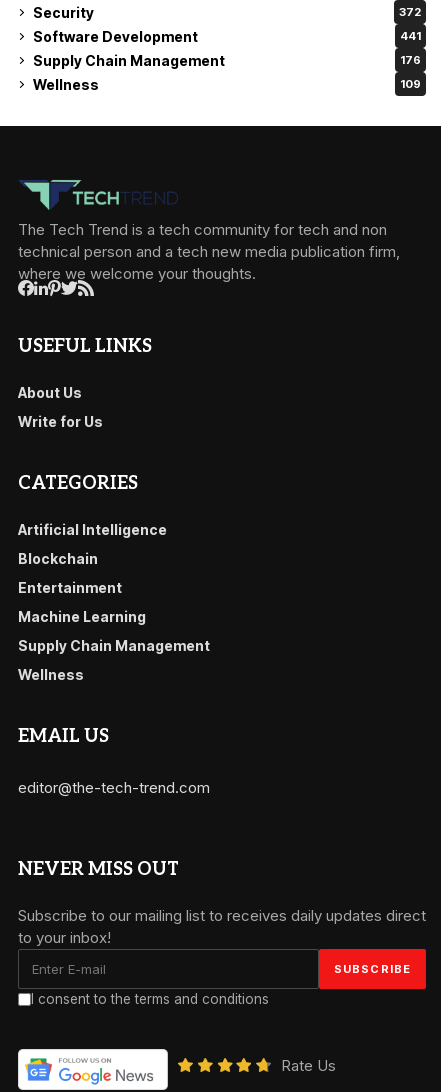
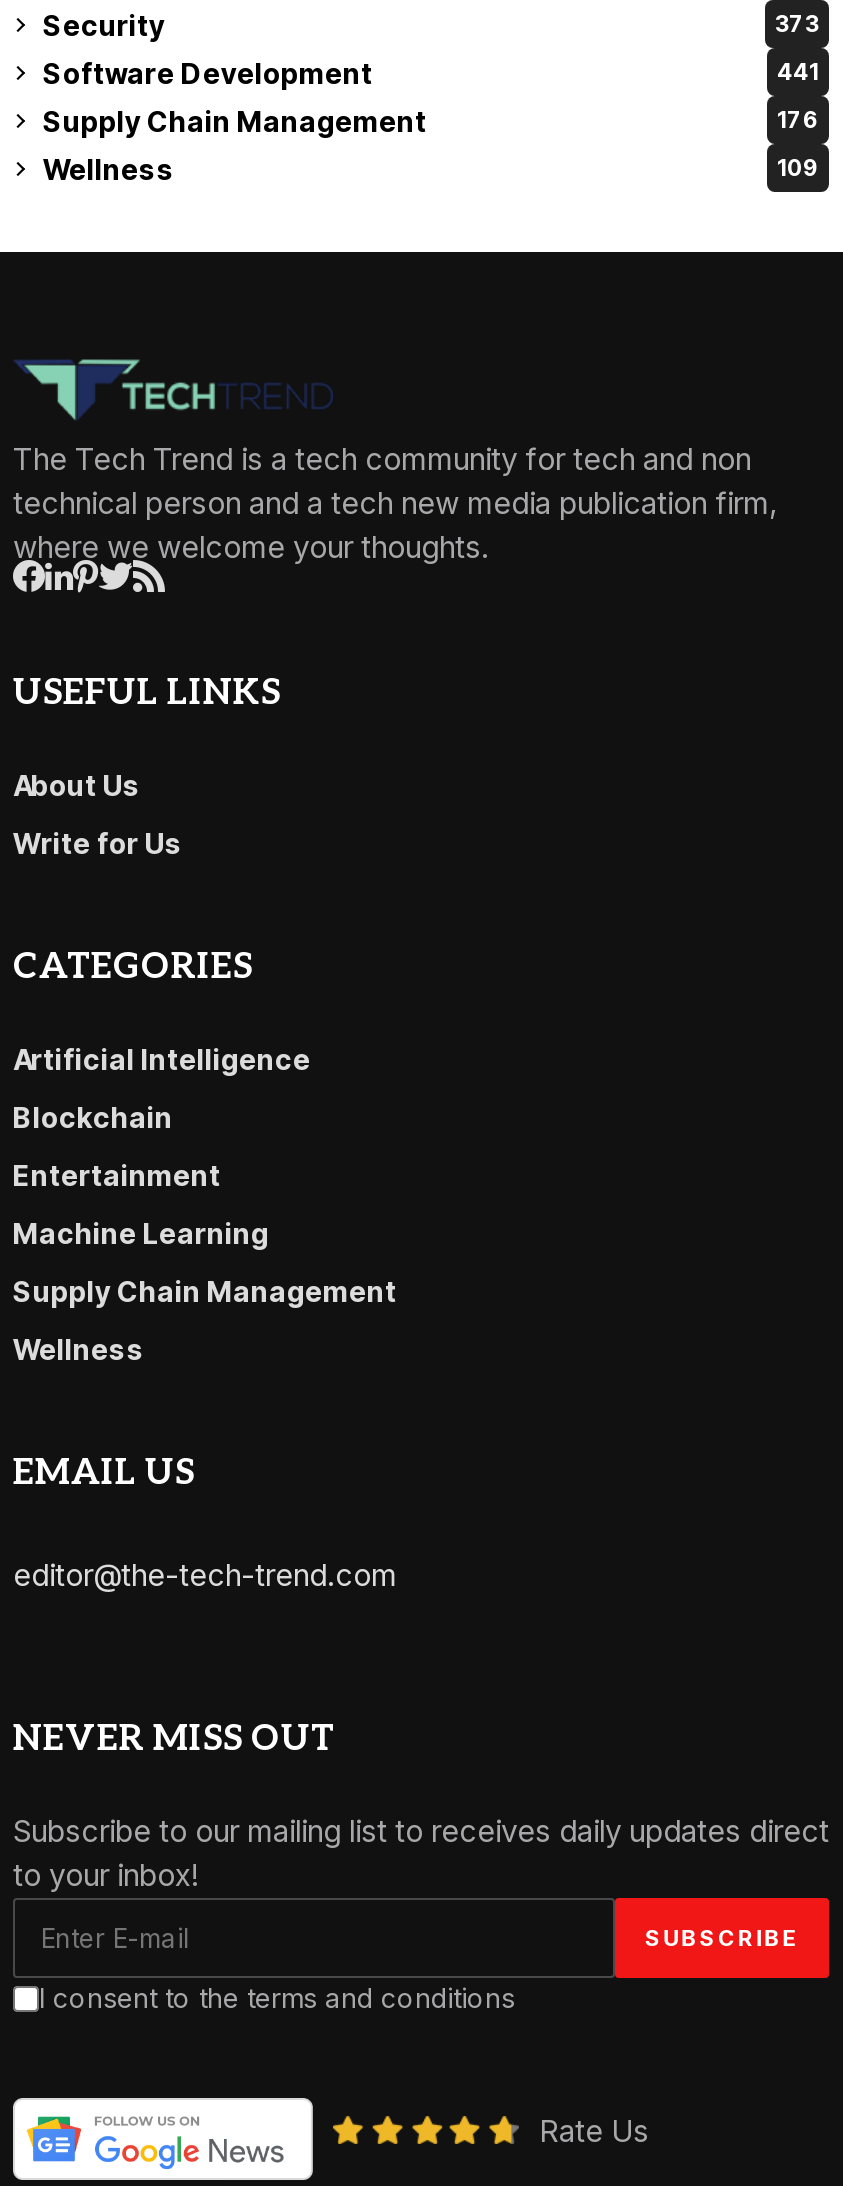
[399,5,421,19] 372 -> [775,11,819,39] 373

